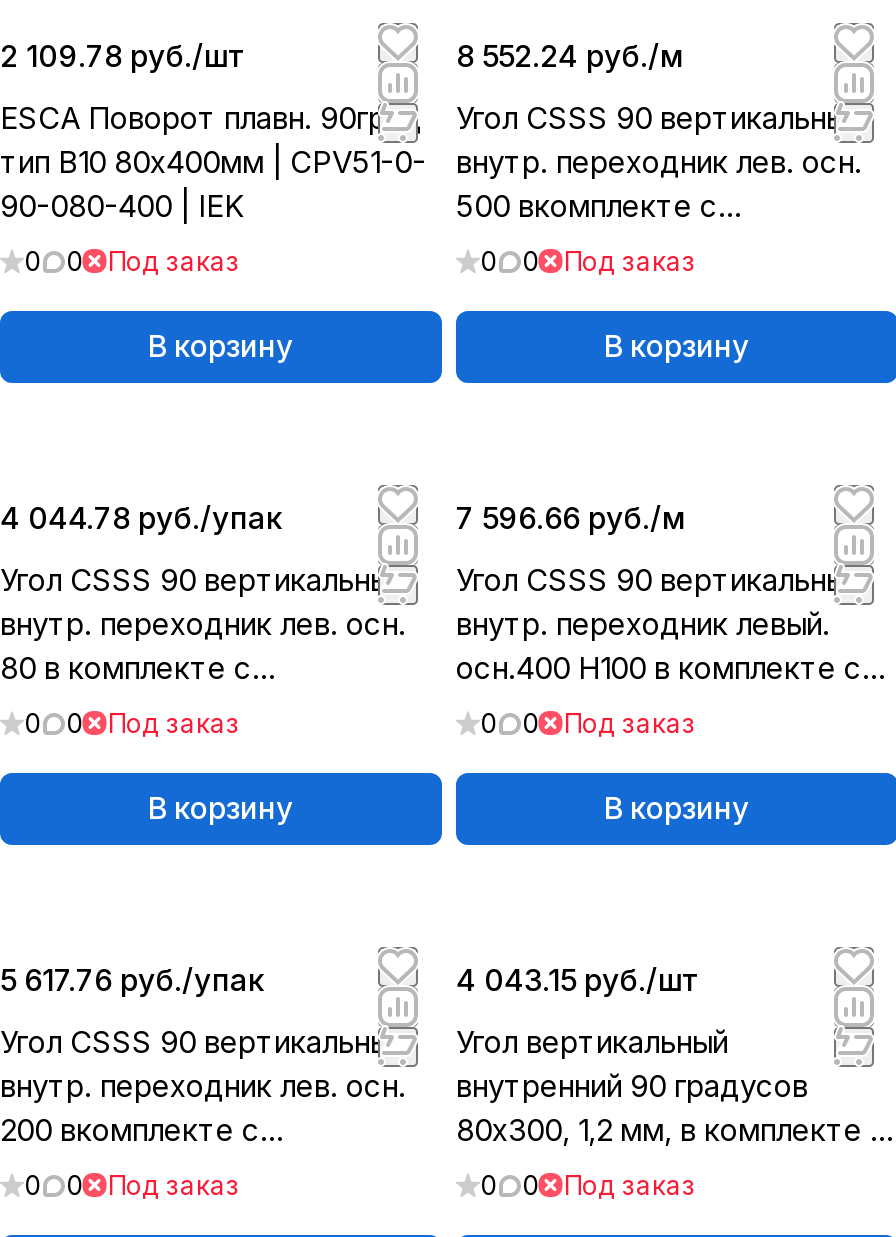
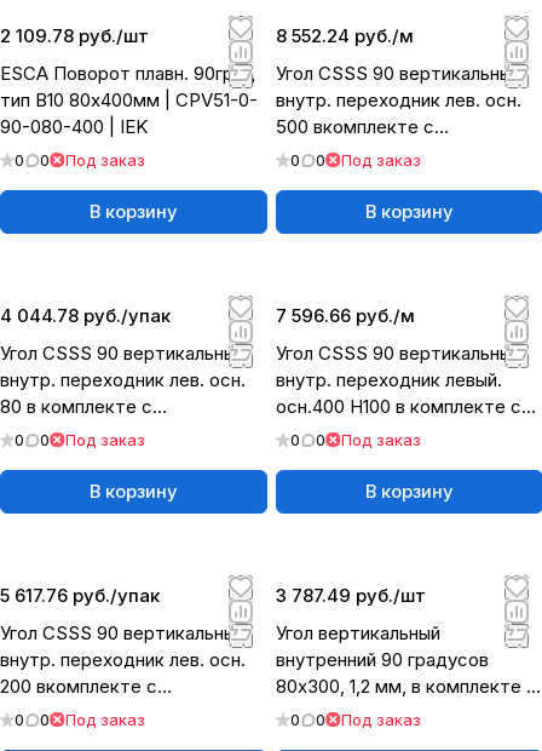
[456,961,700,999] 4 043.15 руб./шт -> [276,584,426,607] 3 787.49 руб./шт

